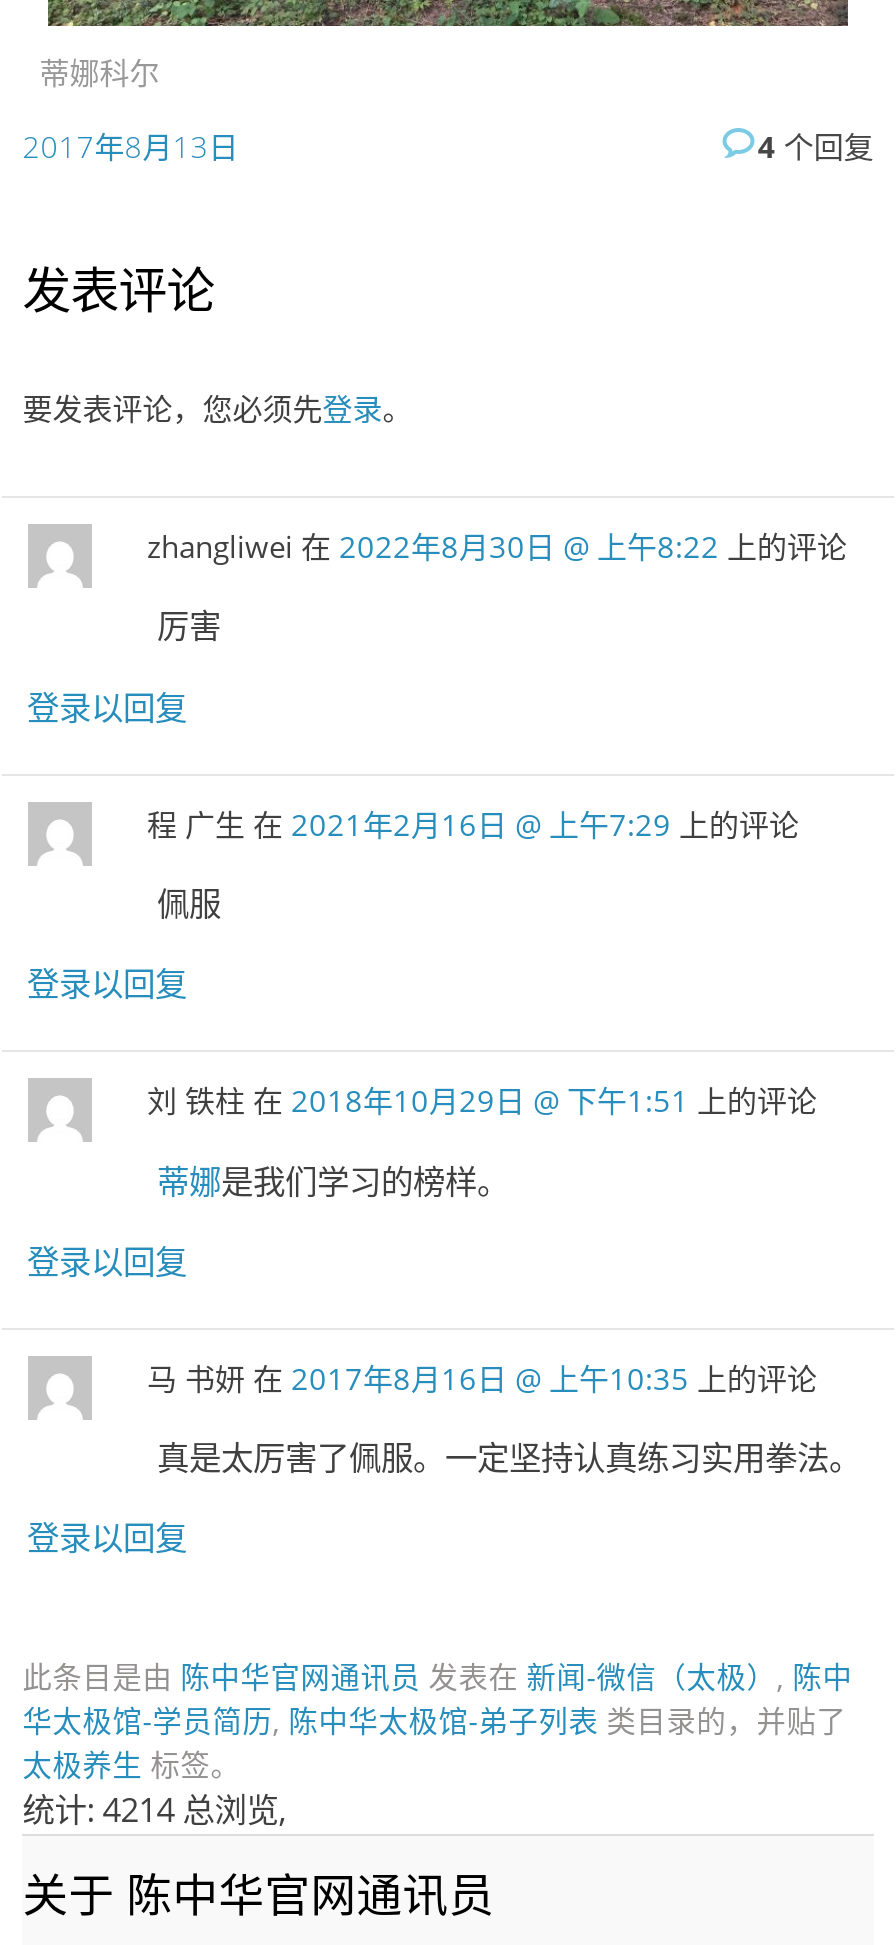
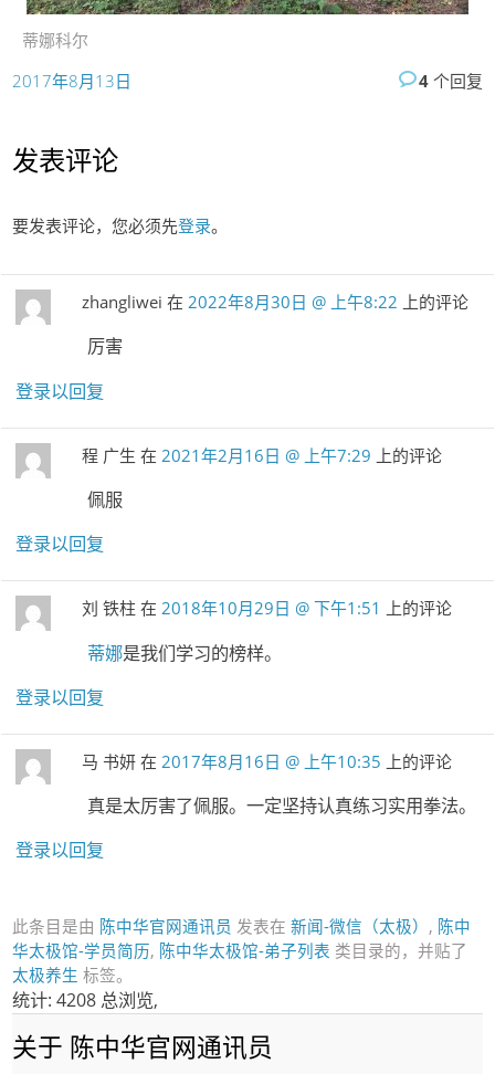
[22,1788,286,1832] 统计: 4214 总浏览, -> [12,988,158,1012] 统计: 4208 总浏览,

